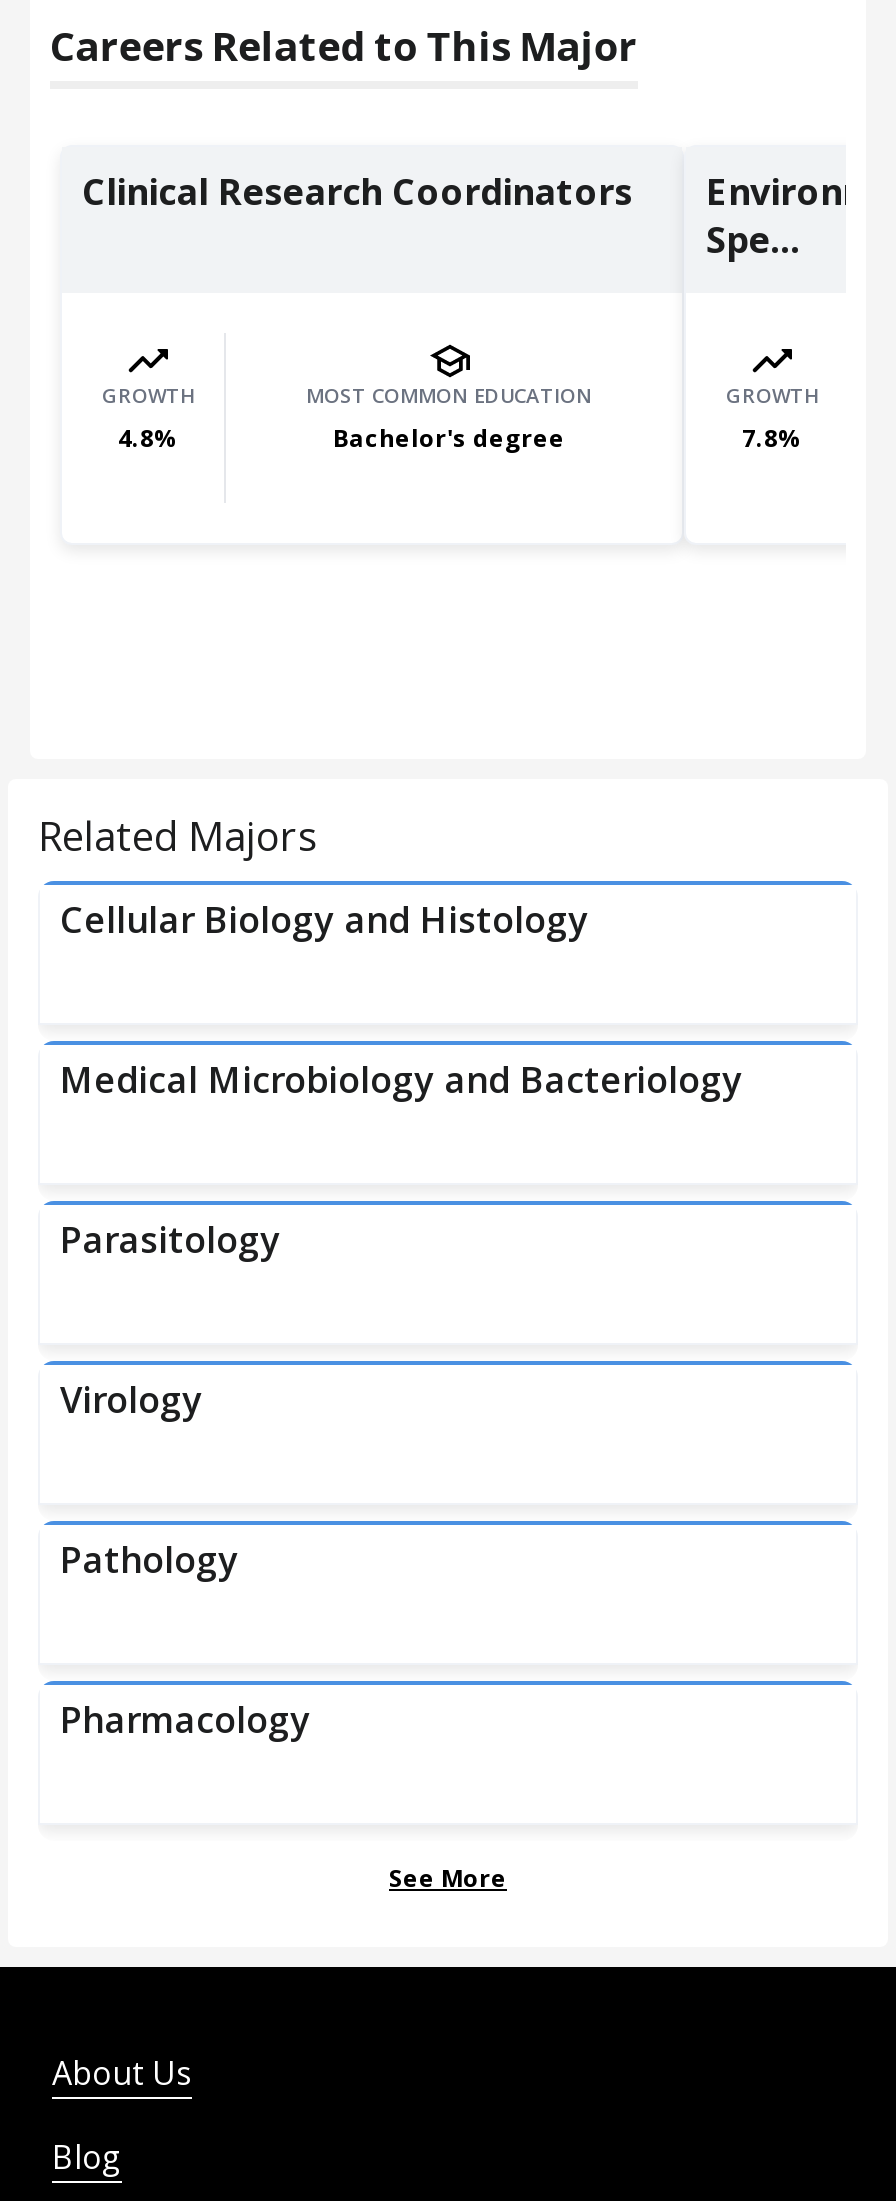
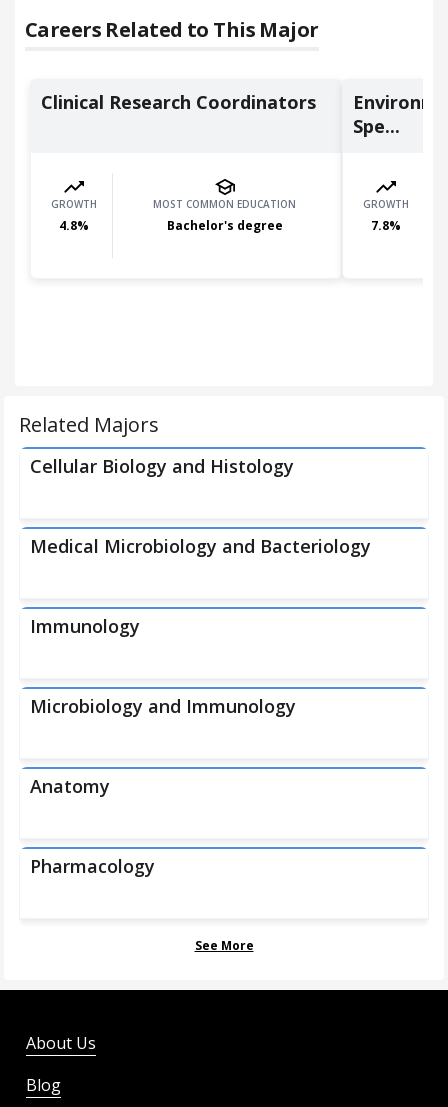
[60,1215,280,1263] Parasitology -> [30,614,140,638] Immunology
[60,1375,202,1423] Virology -> [30,694,296,718] Microbiology and Immunology
[60,1535,238,1583] Pathology -> [30,774,110,798] Anatomy

